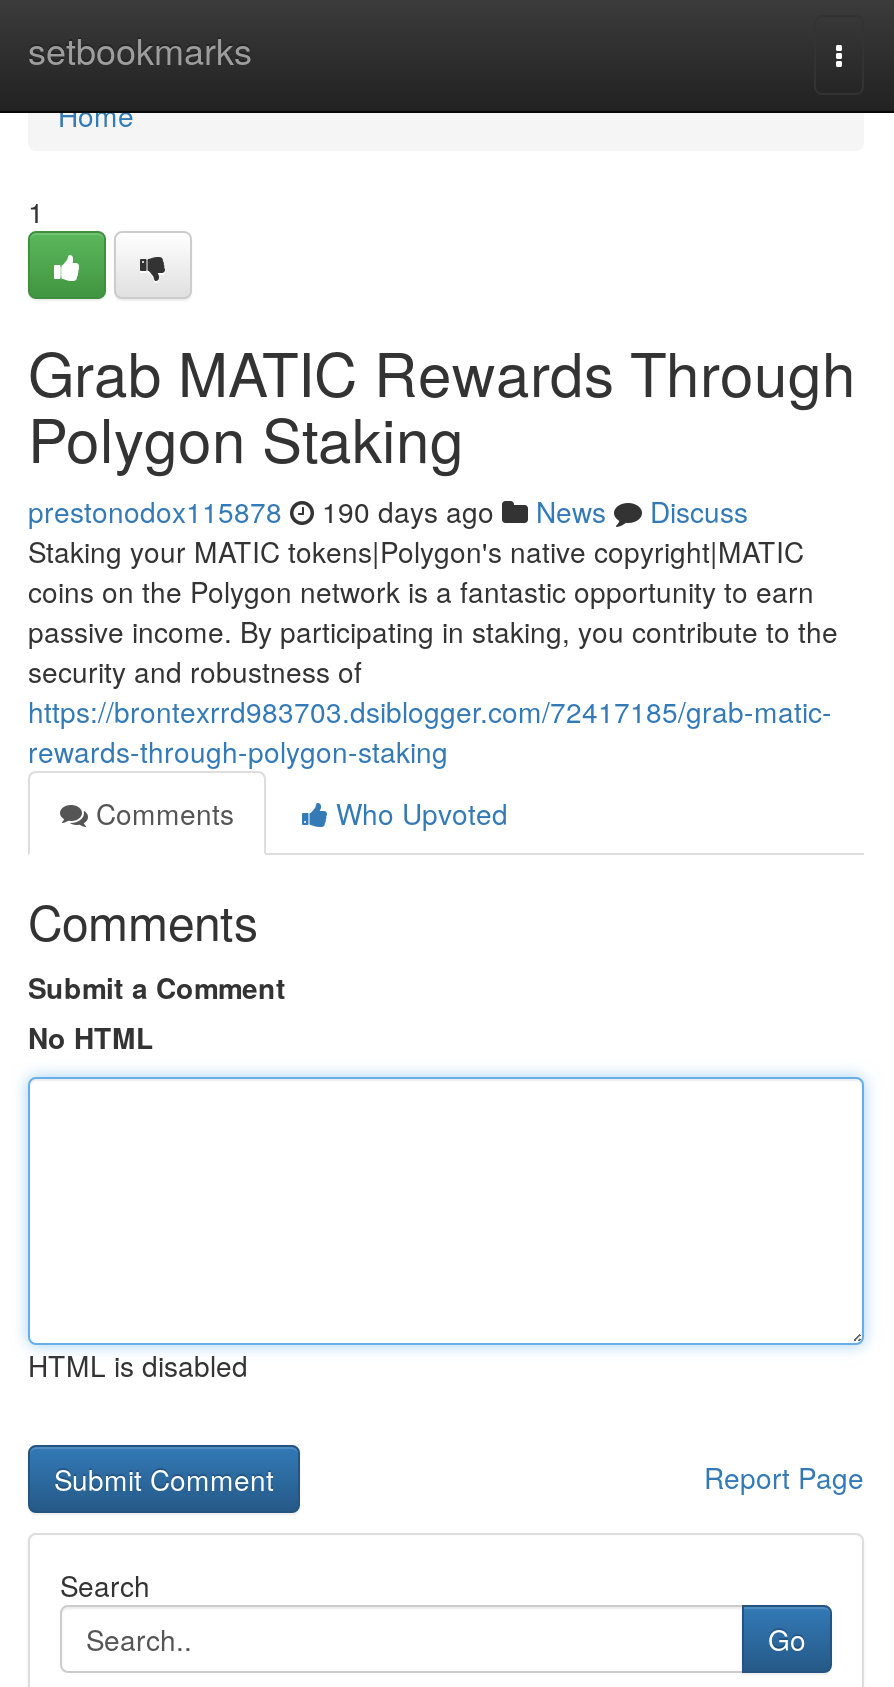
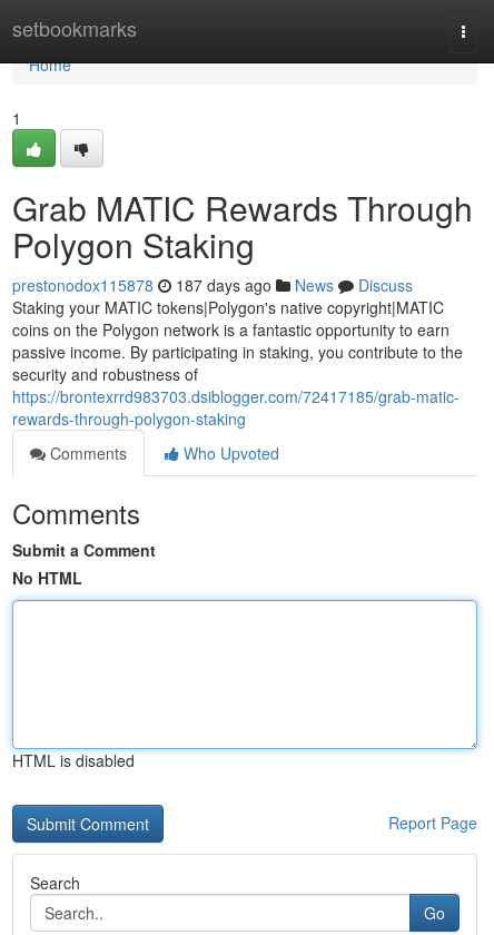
[28,491,748,531] prestonodox115878 190 days ago News Discuss -> [12,274,413,296] prestonodox115878 187 days ago News Discuss

